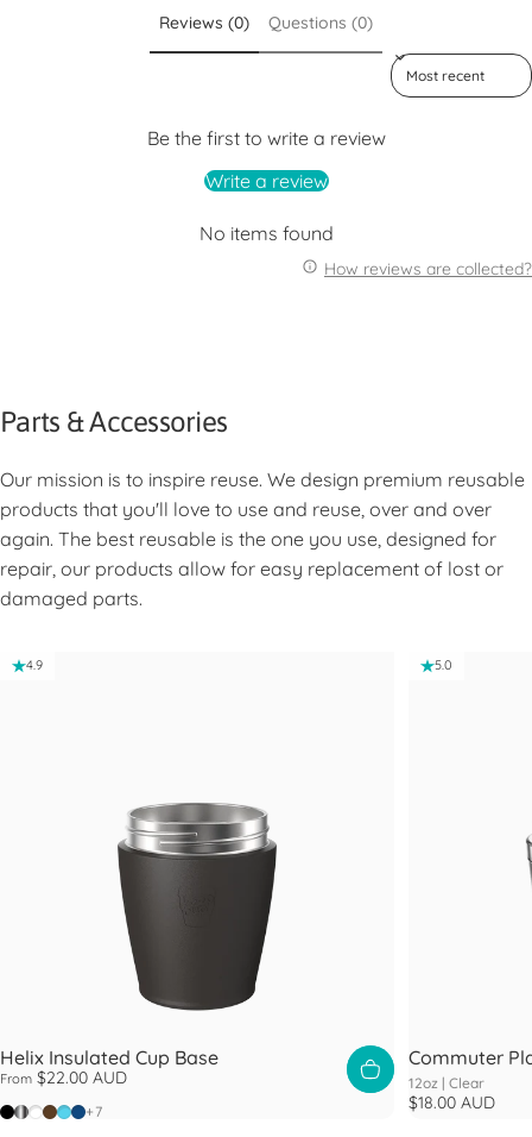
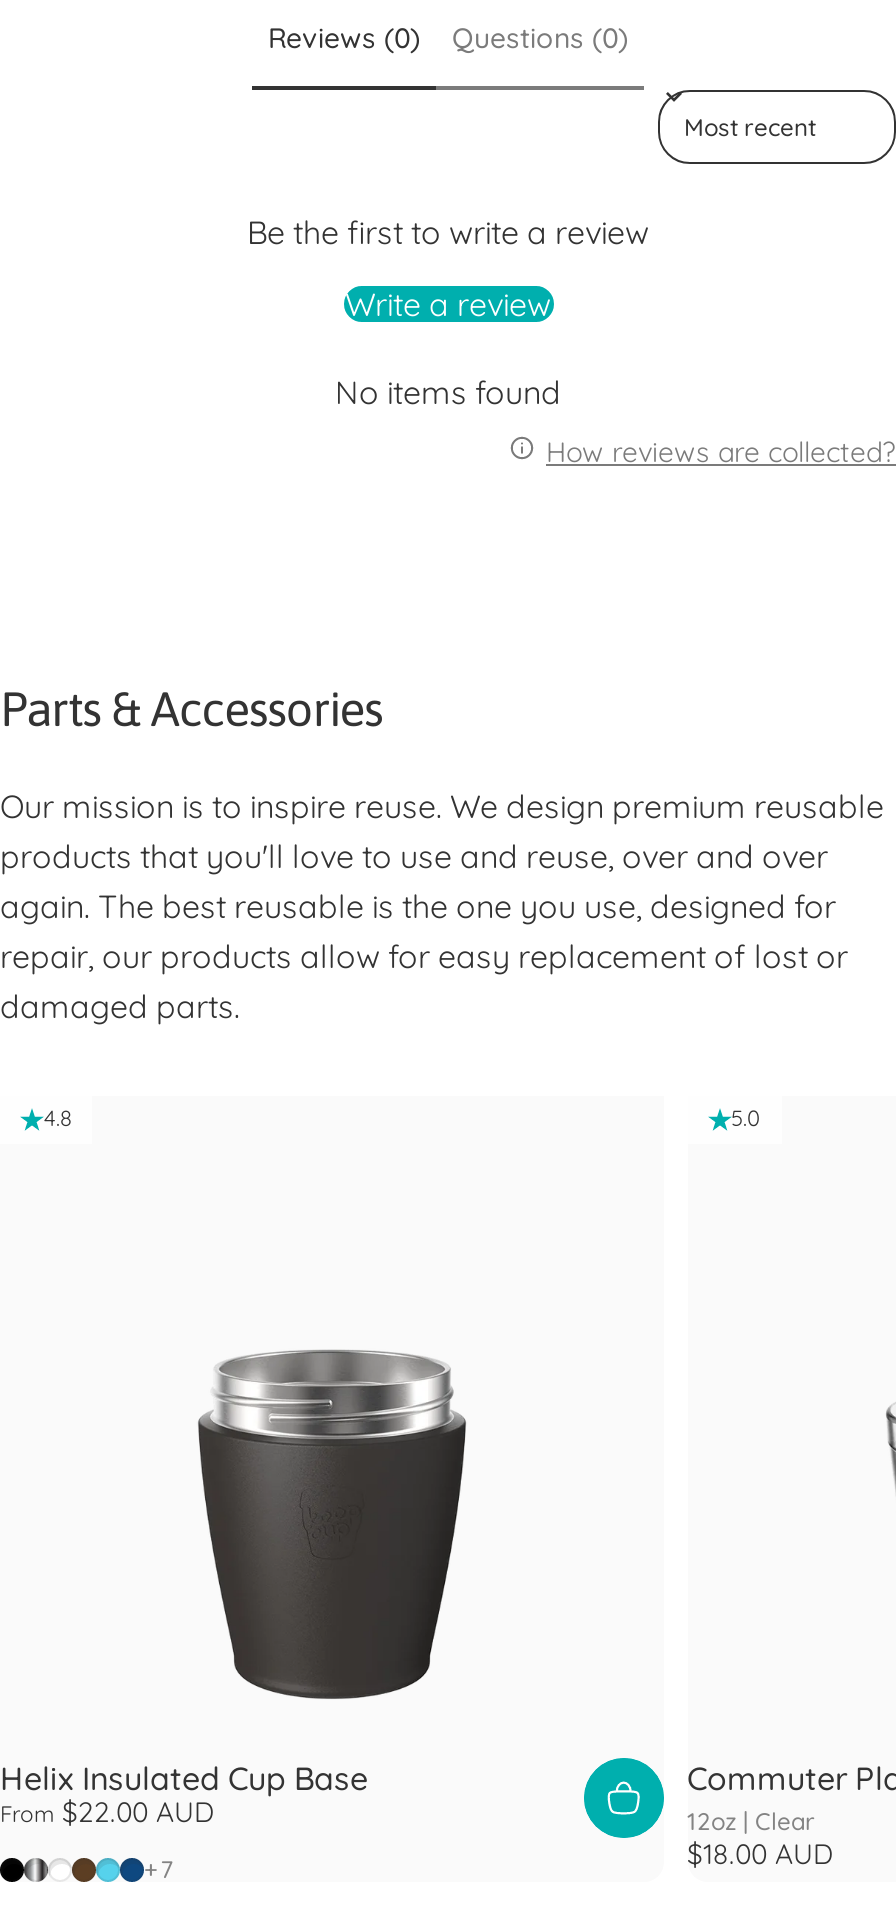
[26,657,43,673] 4.9 -> [44,1104,72,1132] 4.8

